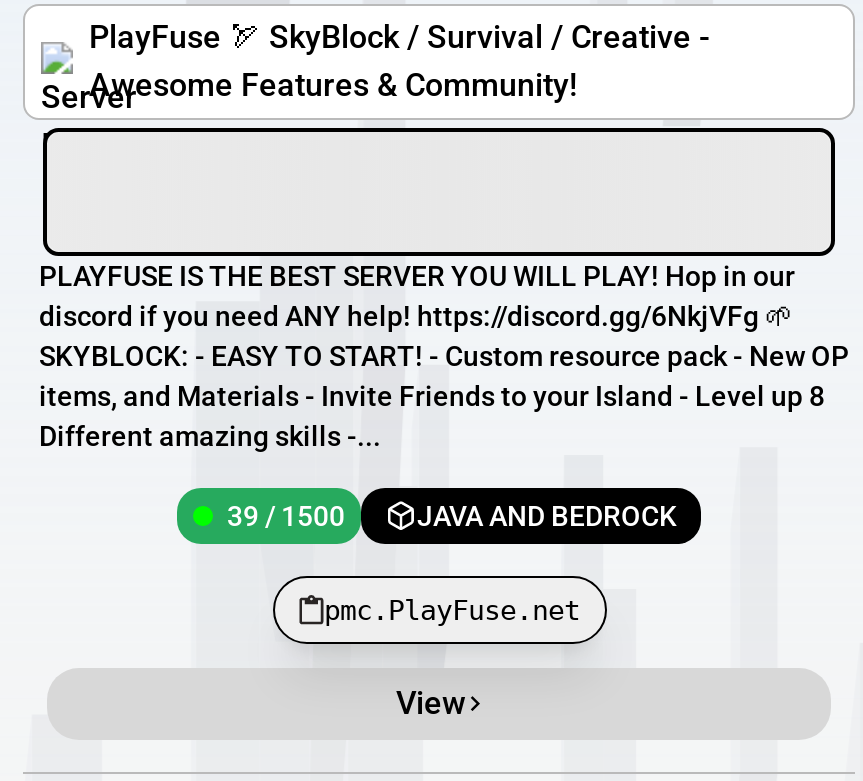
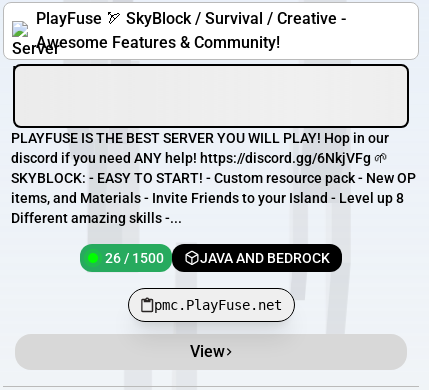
[227,501,345,533] 39 / 1500 -> [105,250,164,266] 26 / 1500

